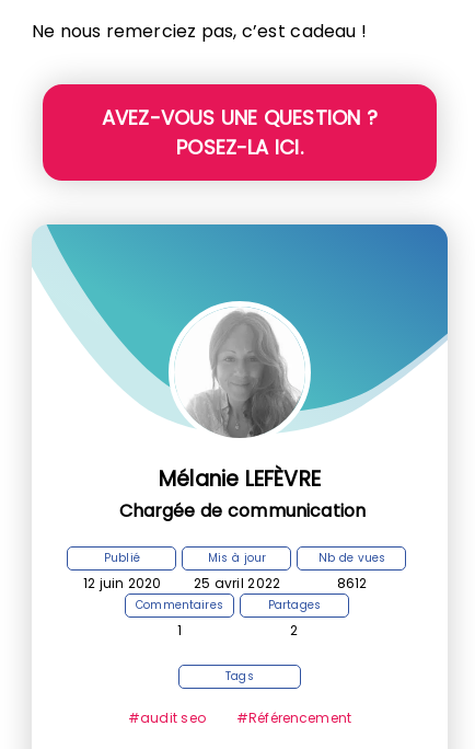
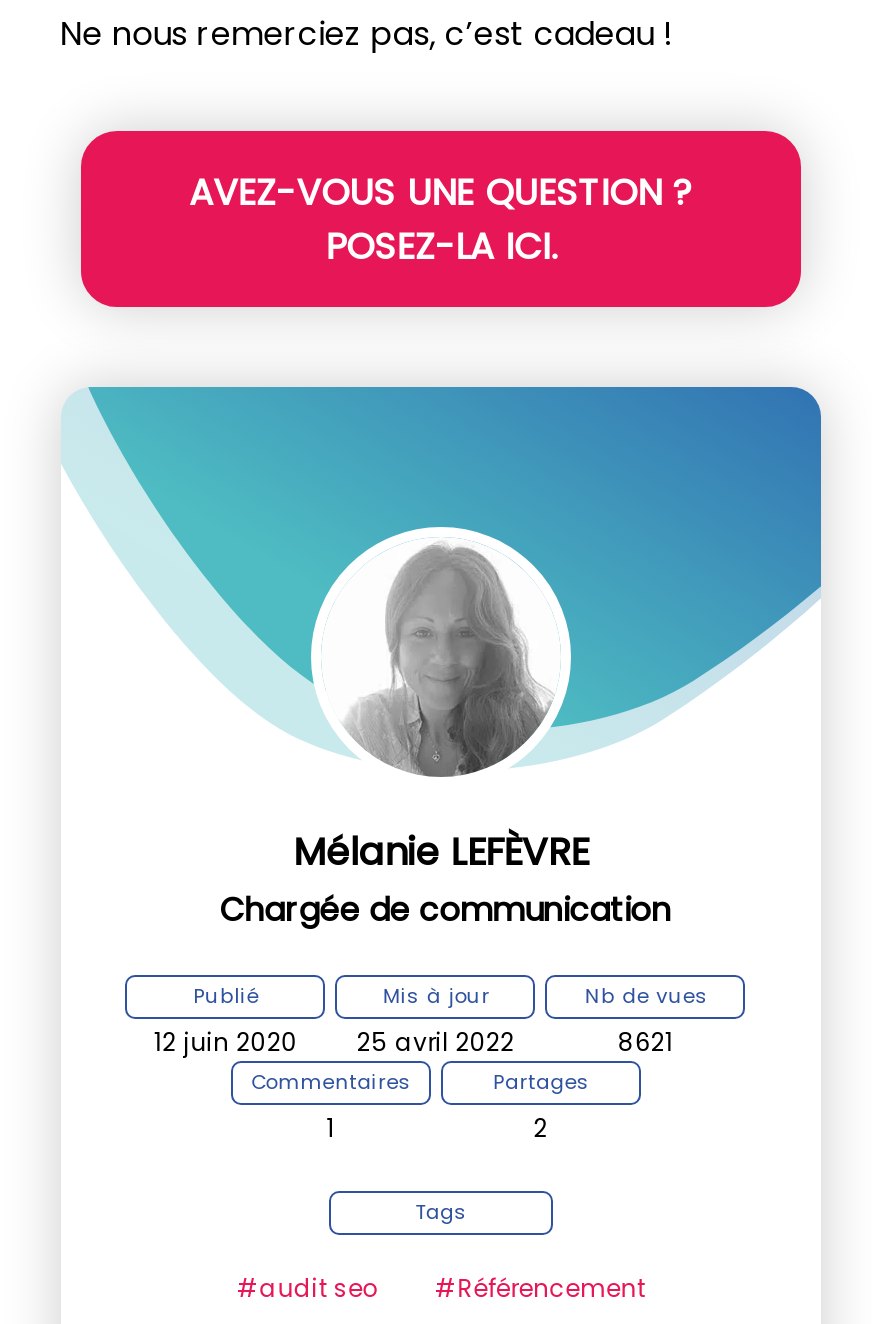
[337,573,367,592] 8612 -> [618,1024,674,1058] 8621

